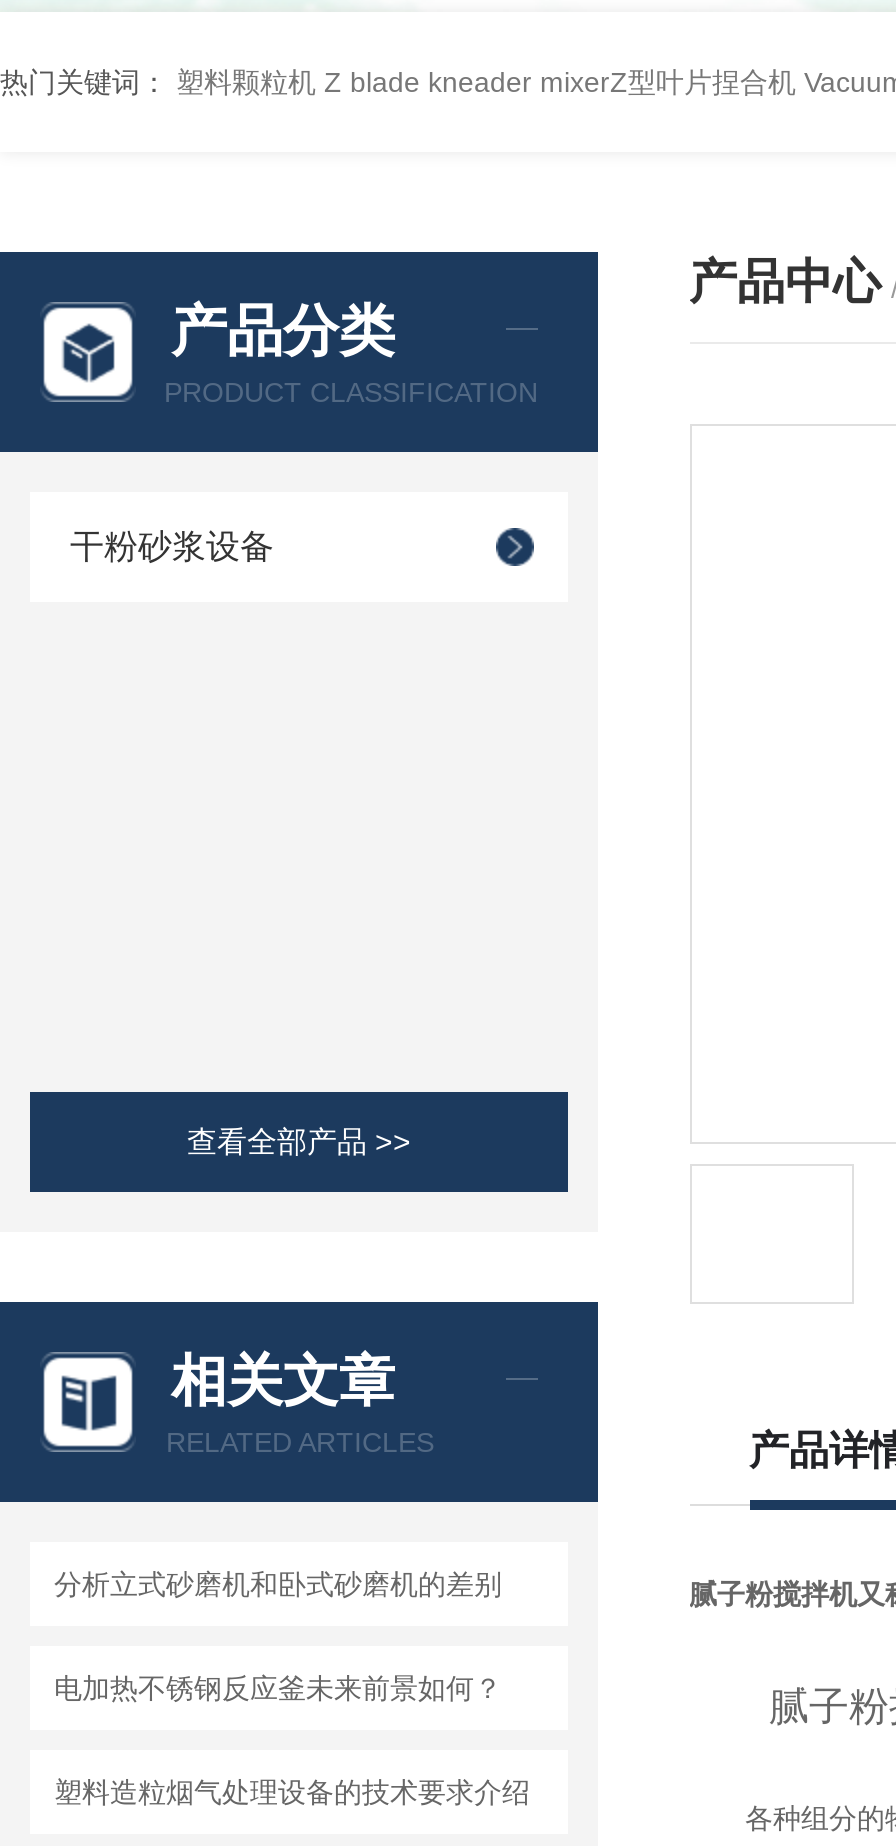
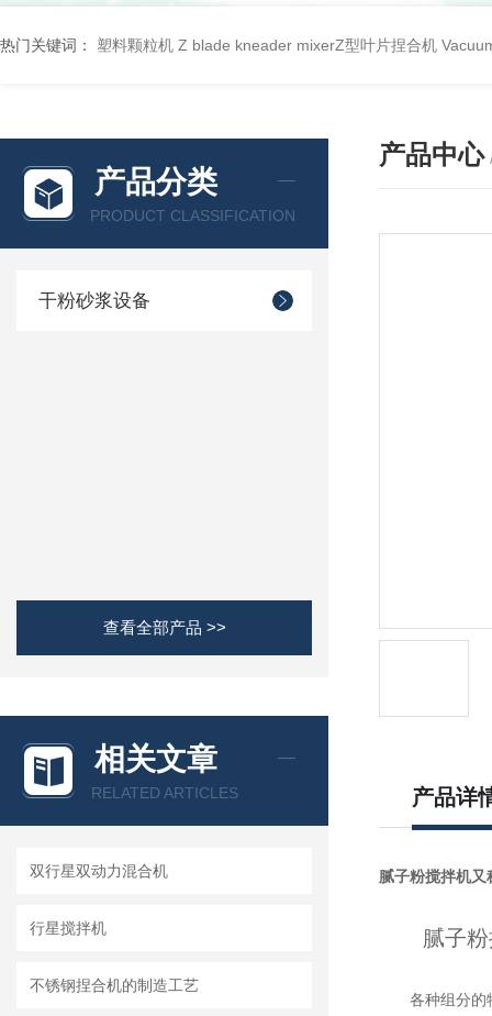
[54,1568,502,1600] 分析立式砂磨机和卧式砂磨机的差别 -> [30,862,168,880] 双行星双动力混合机
[54,1672,502,1704] 电加热不锈钢反应釜未来前景如何？ -> [30,919,107,937] 行星搅拌机
[54,1776,530,1808] 塑料造粒烟气处理设备的技术要求介绍 -> [30,976,199,994] 不锈钢捏合机的制造工艺

